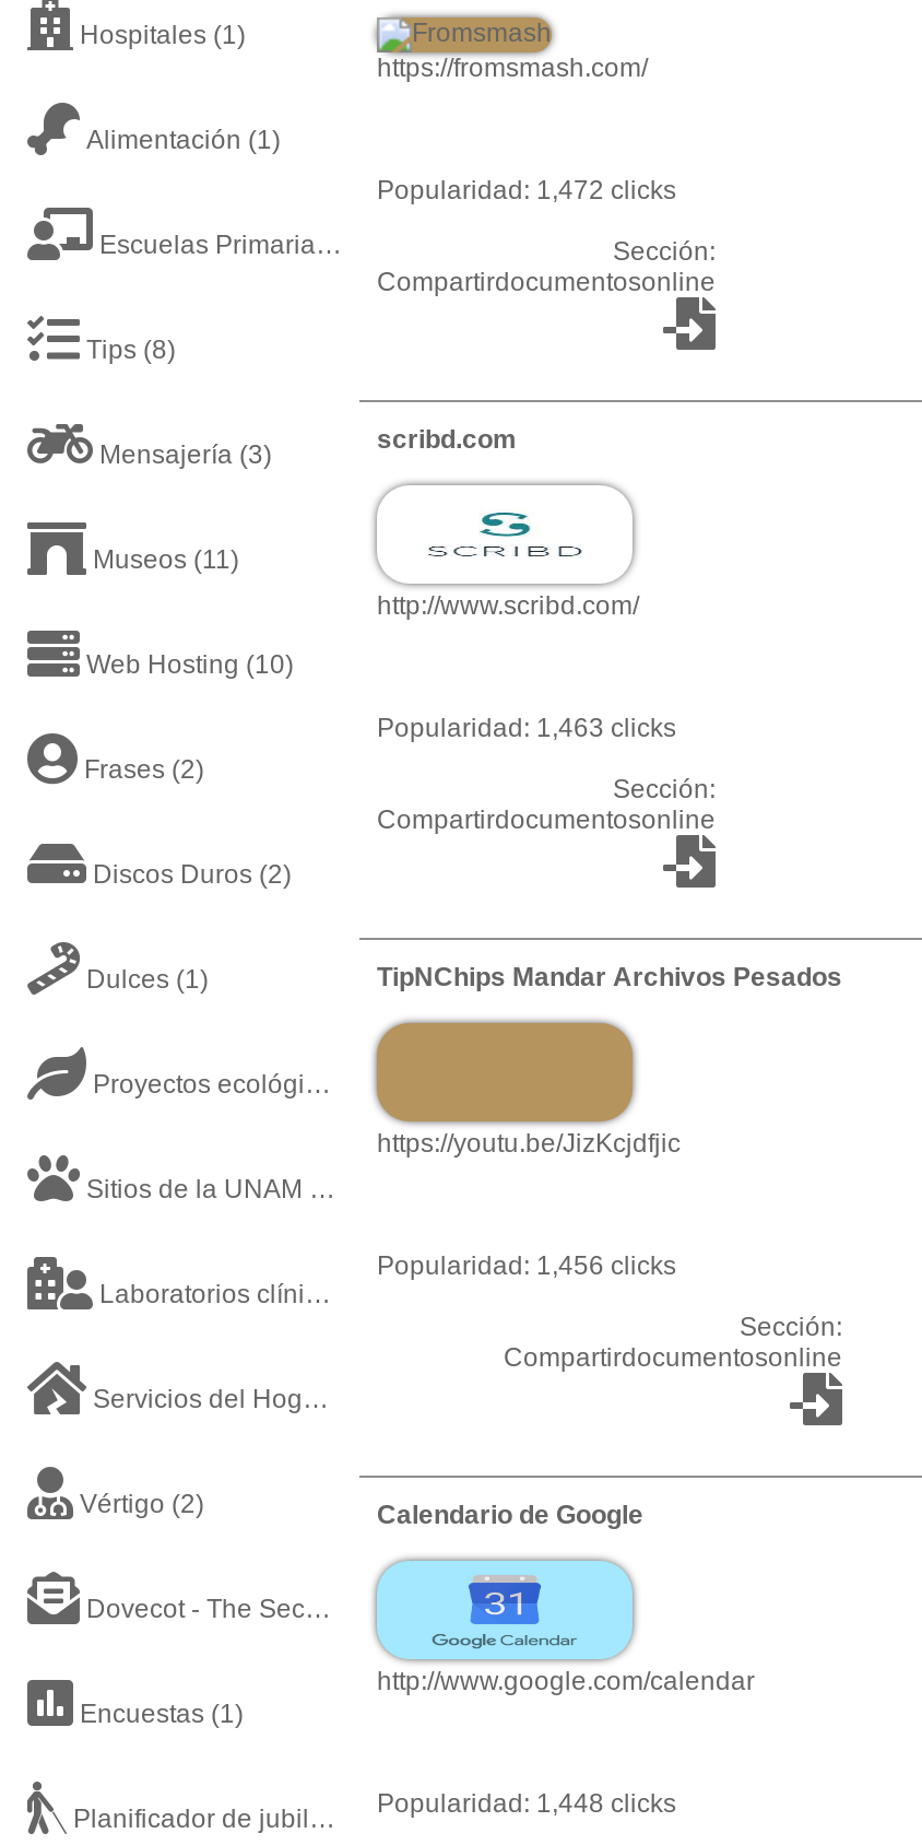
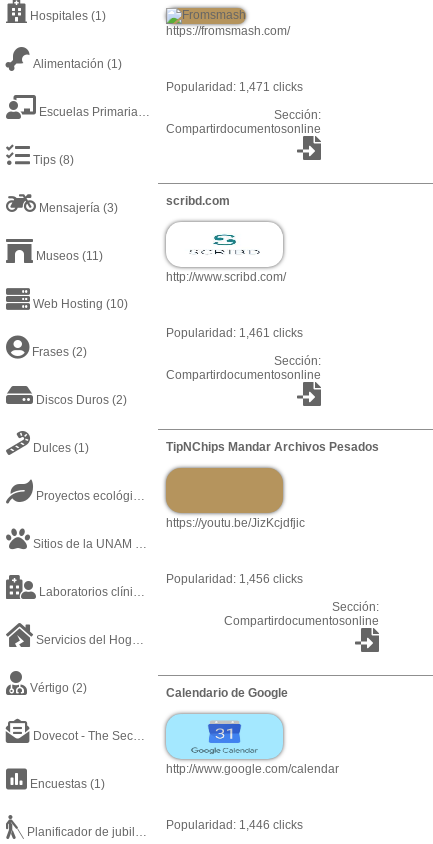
[377,175,676,205] Popularidad: 1,472 clicks -> [166,80,303,94] Popularidad: 1,471 clicks
[377,713,676,743] Popularidad: 1,463 clicks -> [166,326,303,340] Popularidad: 1,461 clicks
[377,1788,676,1819] Popularidad: 1,448 clicks -> [166,818,303,832] Popularidad: 1,446 clicks

